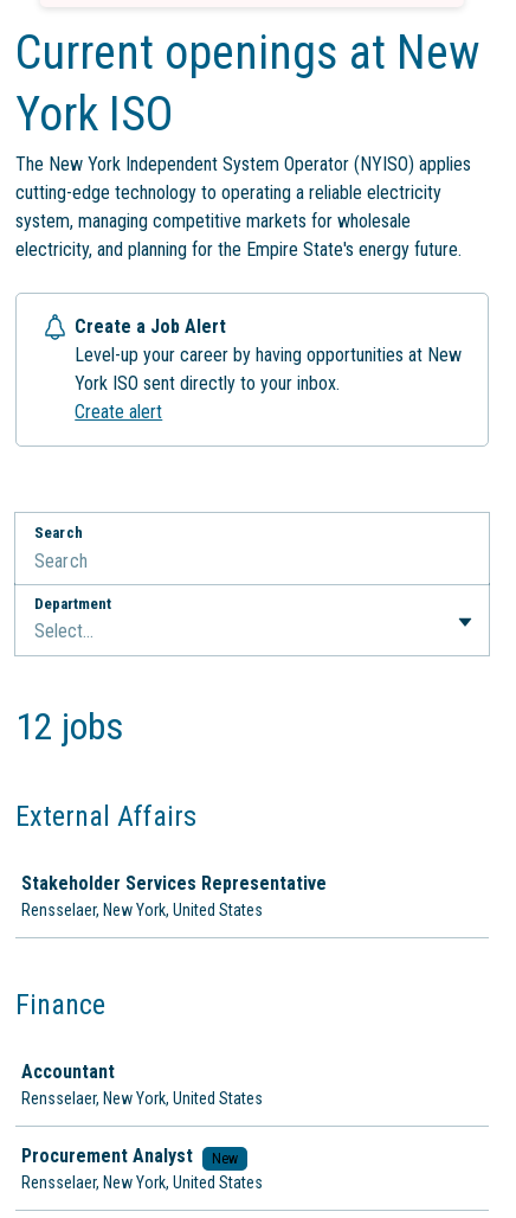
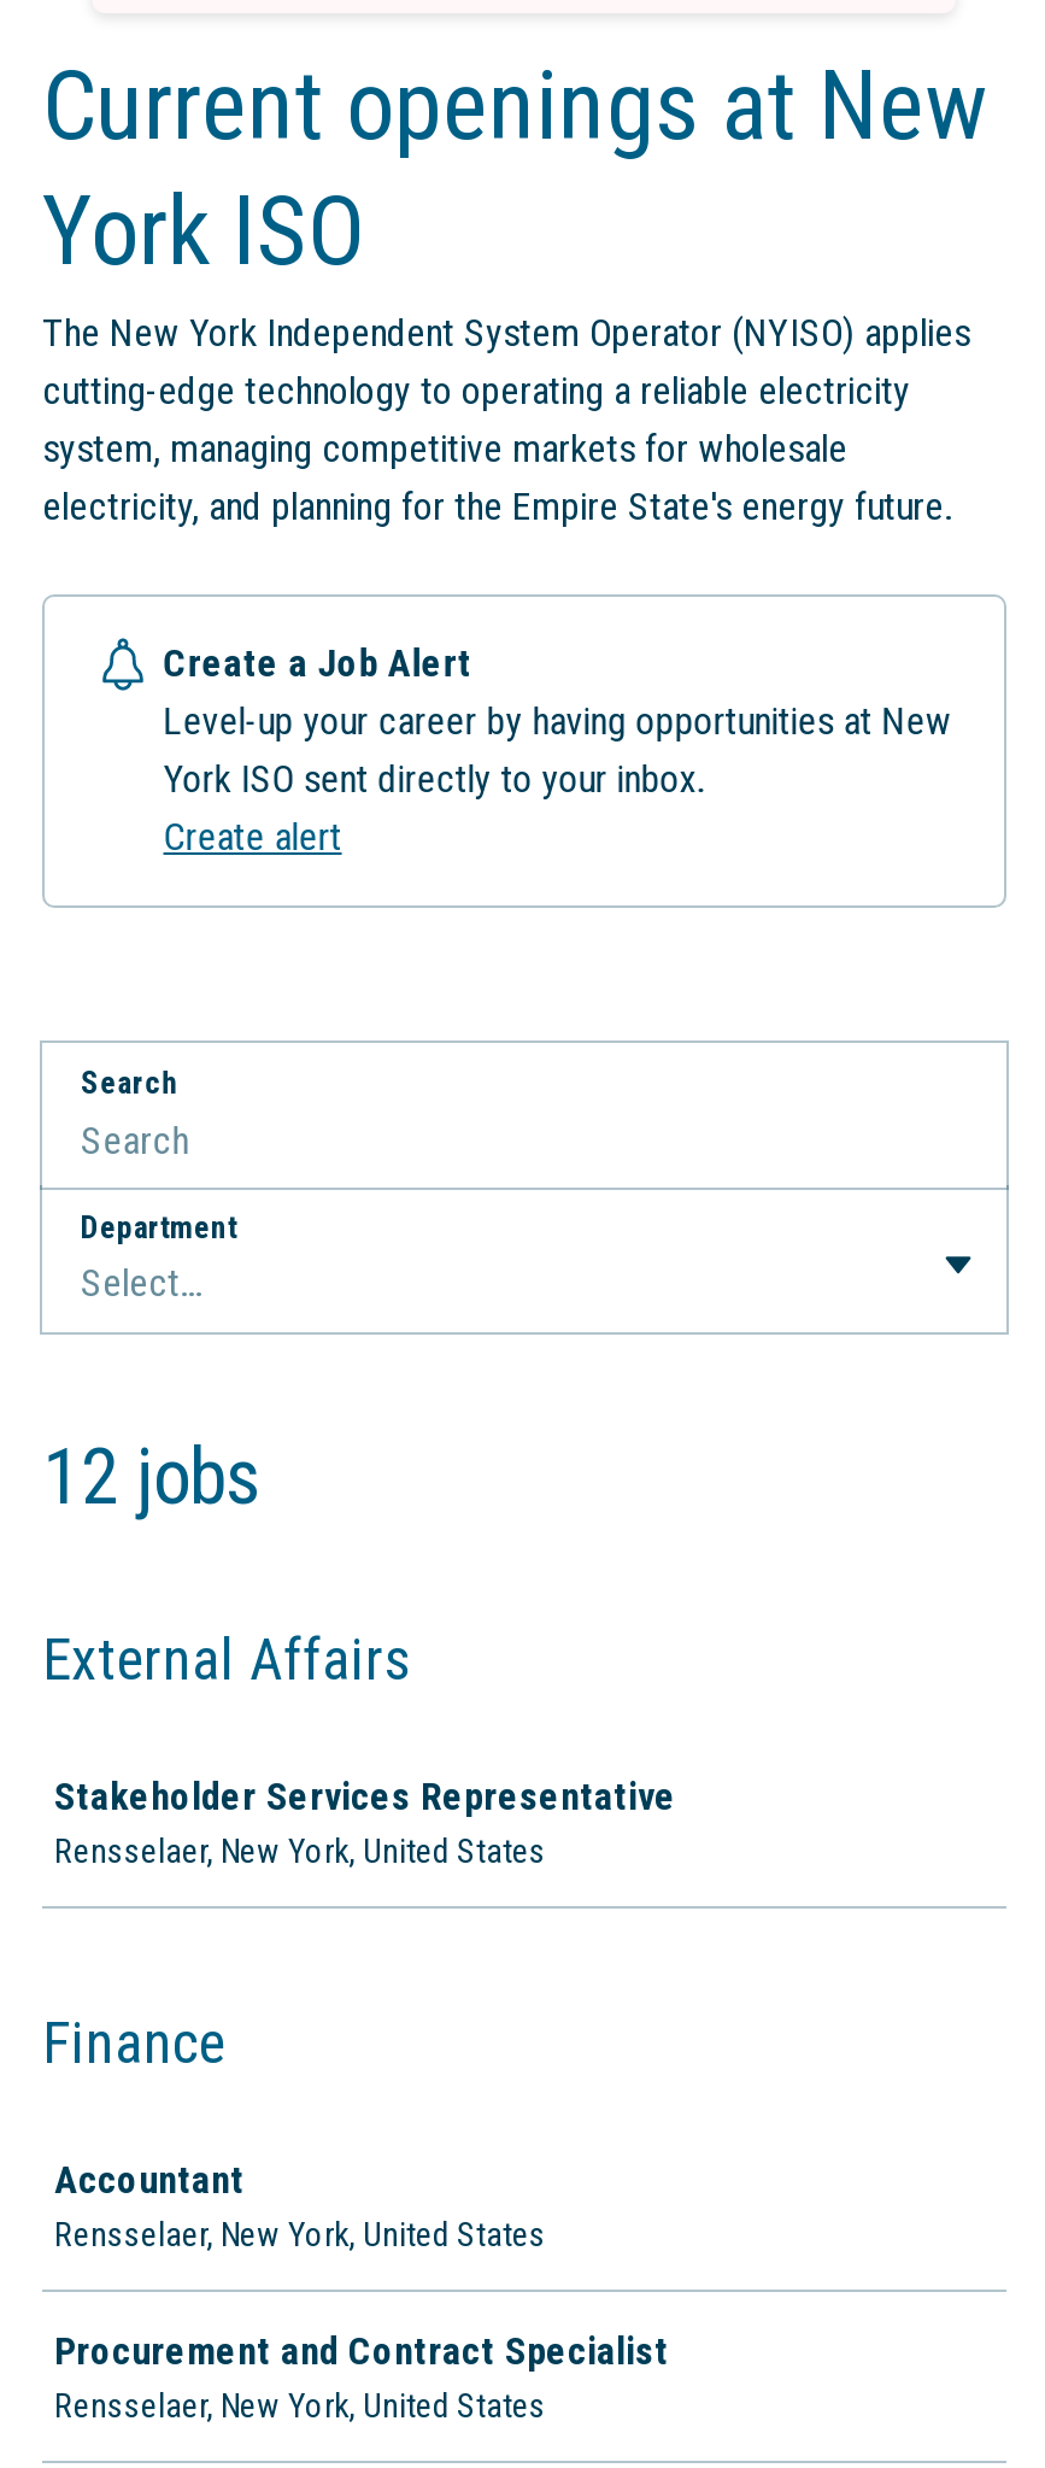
[21,1145,238,1167] Procurement Analyst | New -> [54,2328,669,2374] Procurement and Contract Specialist

